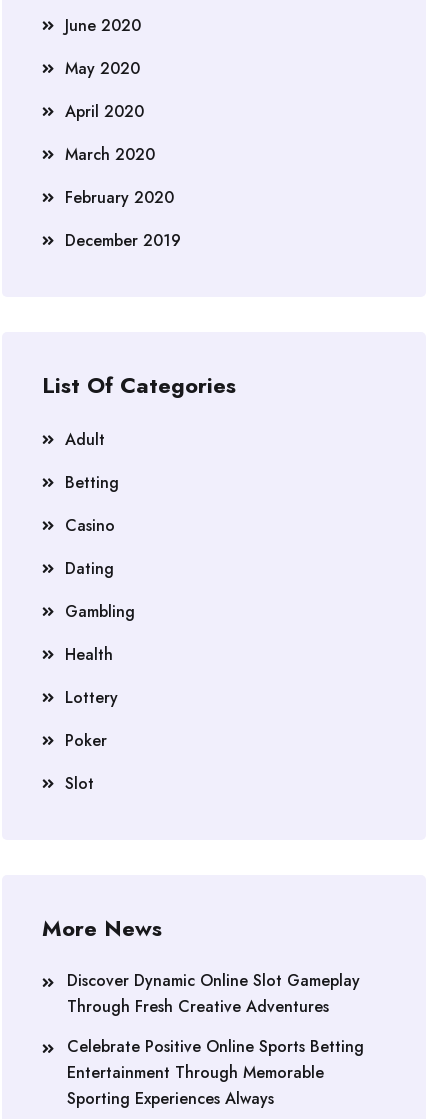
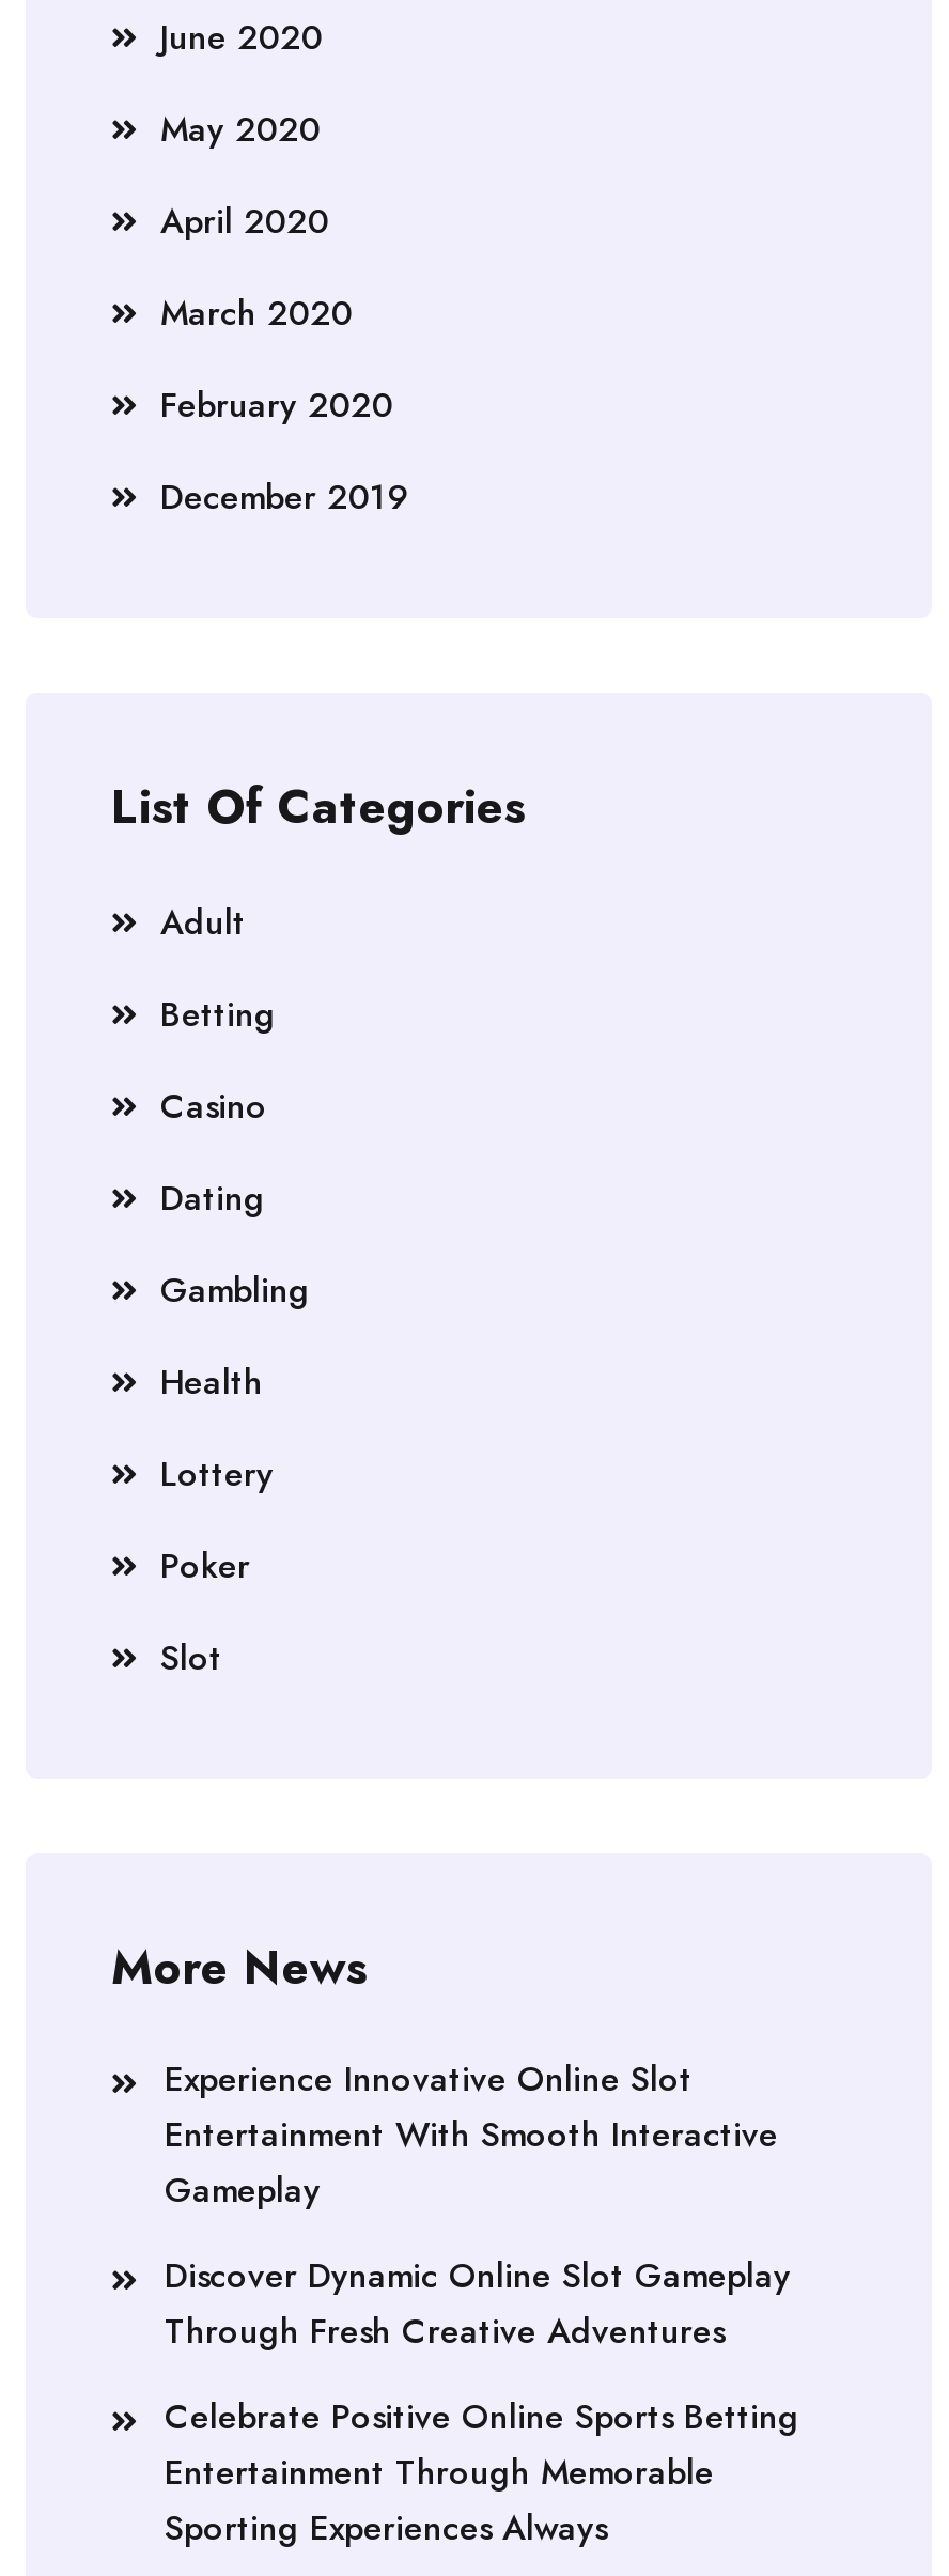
none -> [165,2054,778,2215] Experience Innovative Online Slot | Entertainment With Smooth Interactive | Gameplay

